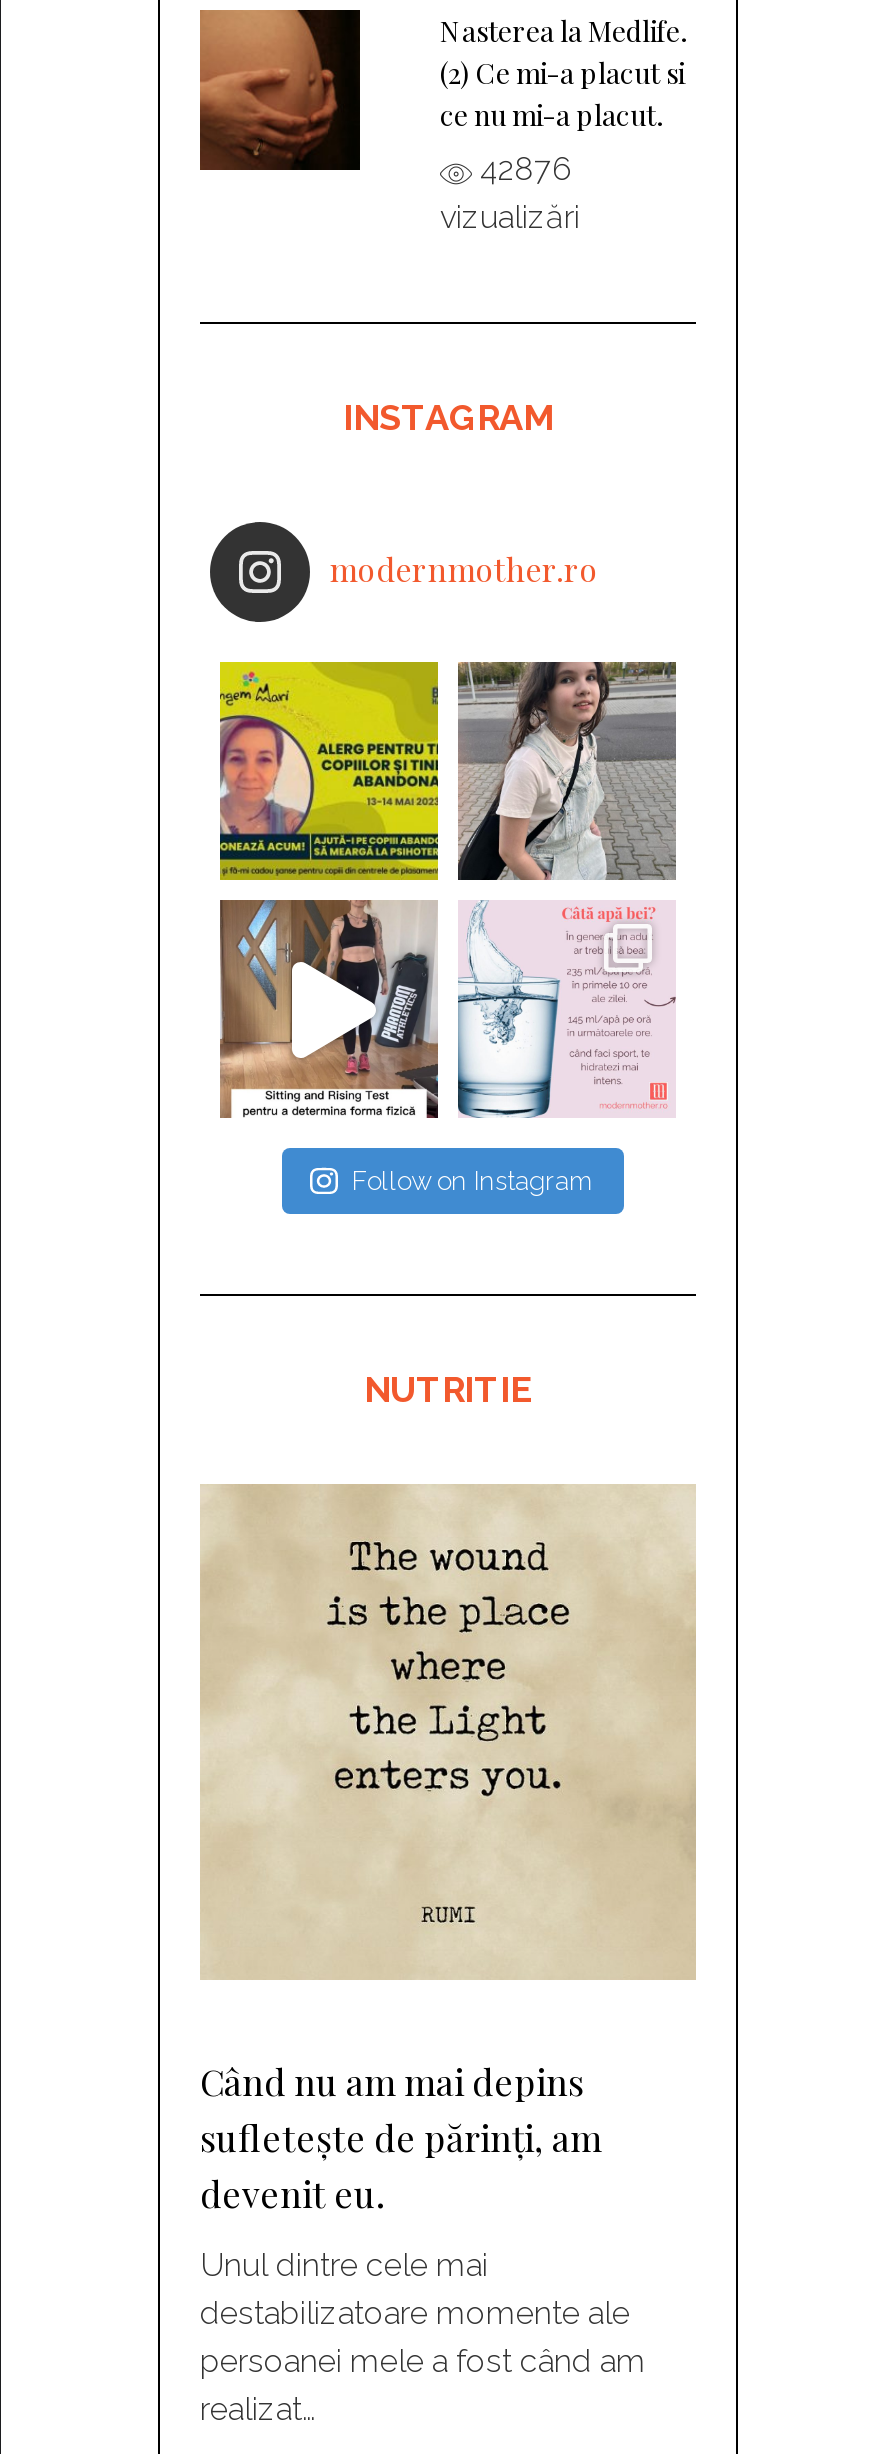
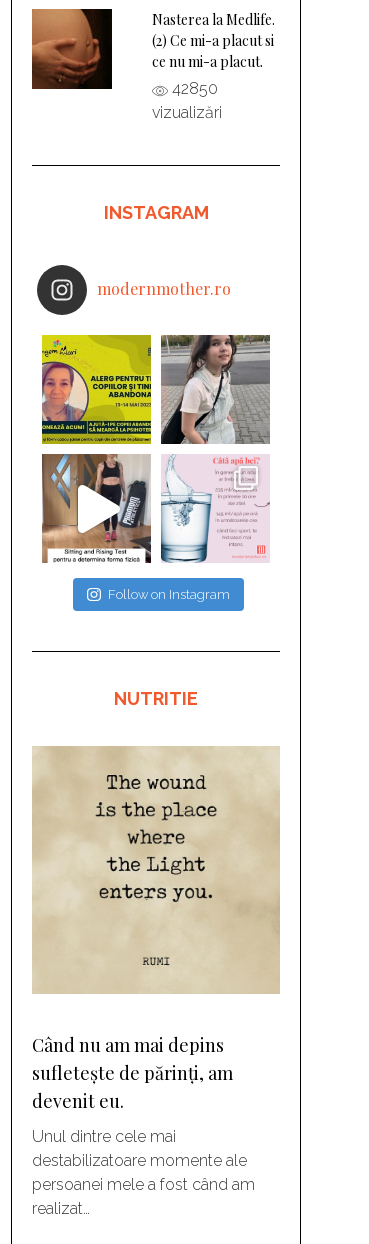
[472,151,572,189] 42876 -> [168,79,218,98] 42850

